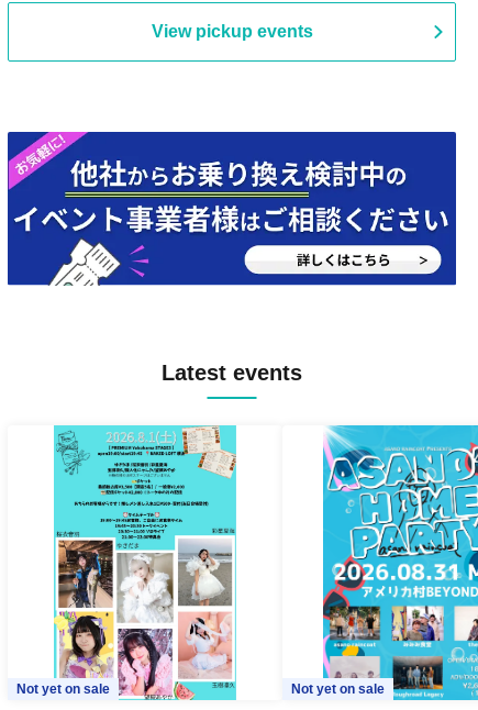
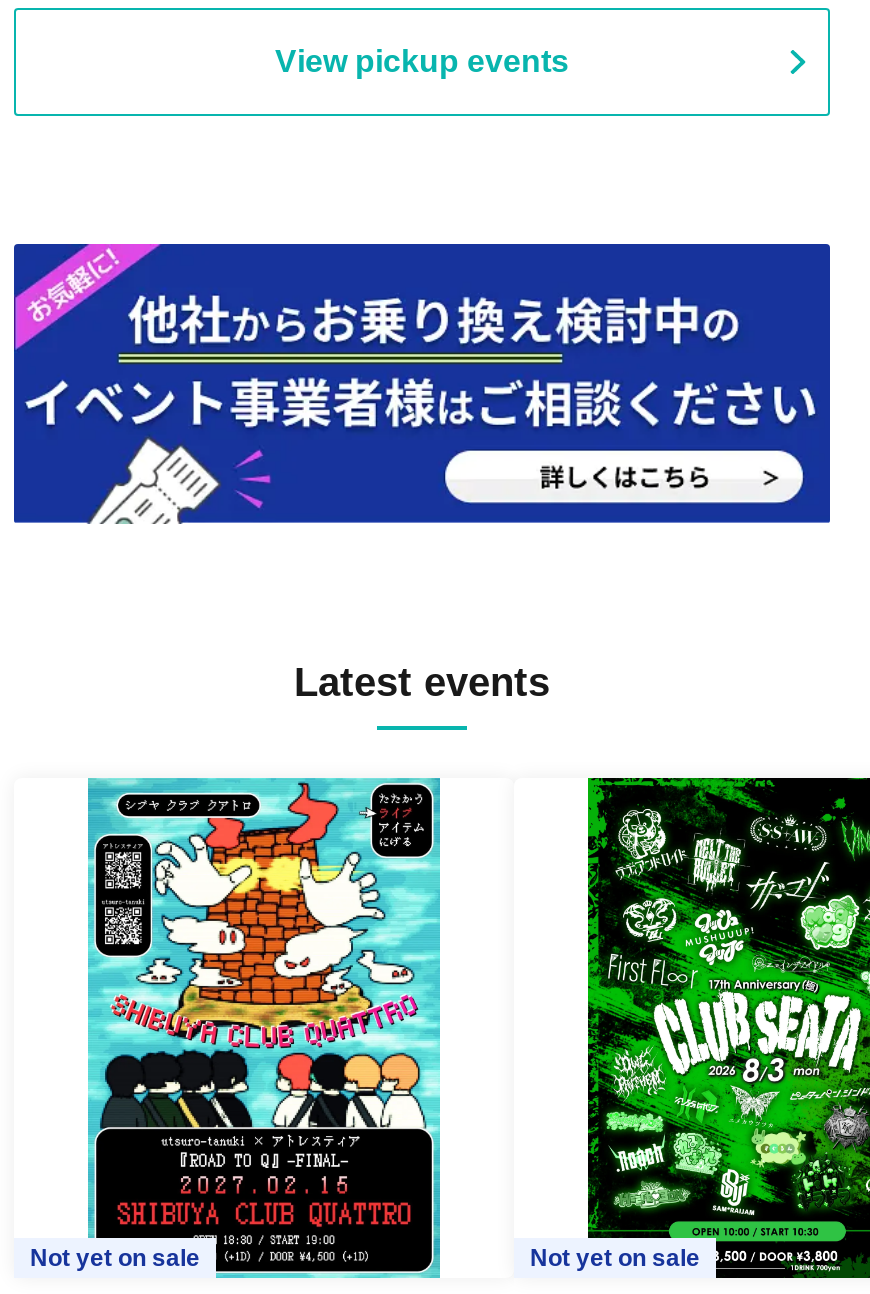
[48,425,242,700] [image] -> [86,776,442,1280] [image]
[322,424,475,701] [image] -> [586,776,864,1280] [image]

